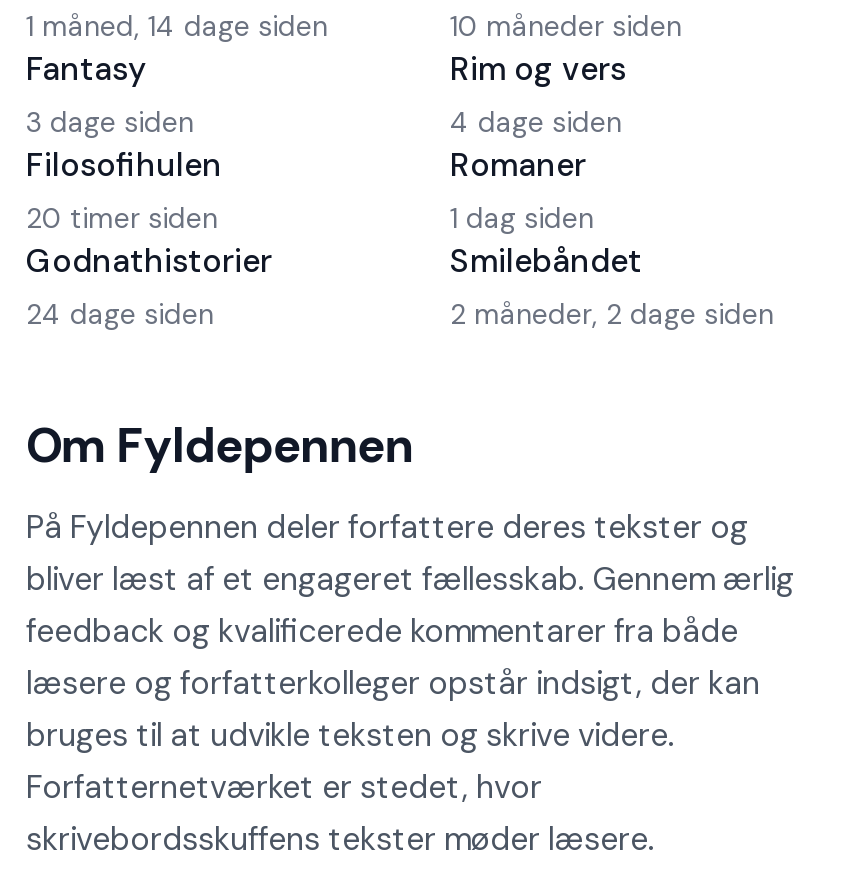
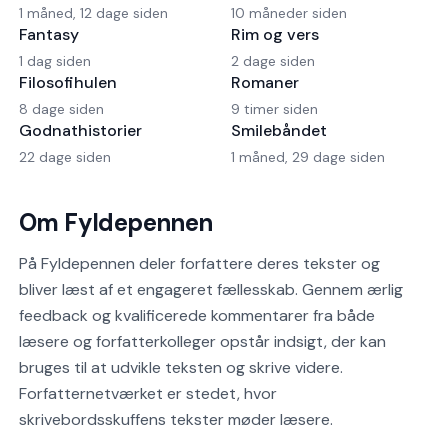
[26,8,328,44] 1 måned, 14 dage siden -> [19,4,168,22] 1 måned, 12 dage siden
[26,104,194,140] 3 dage siden -> [19,52,91,70] 1 dag siden
[450,104,622,140] 4 dage siden -> [231,52,315,70] 2 dage siden
[26,200,218,236] 20 timer siden -> [19,100,104,118] 8 dage siden
[450,200,594,236] 1 dag siden -> [231,100,318,118] 9 timer siden
[26,296,214,332] 24 dage siden -> [19,148,111,166] 22 dage siden
[450,296,774,332] 2 måneder, 2 dage siden -> [231,148,385,166] 1 måned, 29 dage siden

